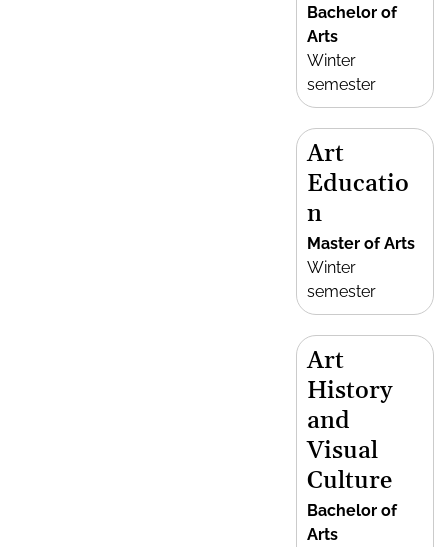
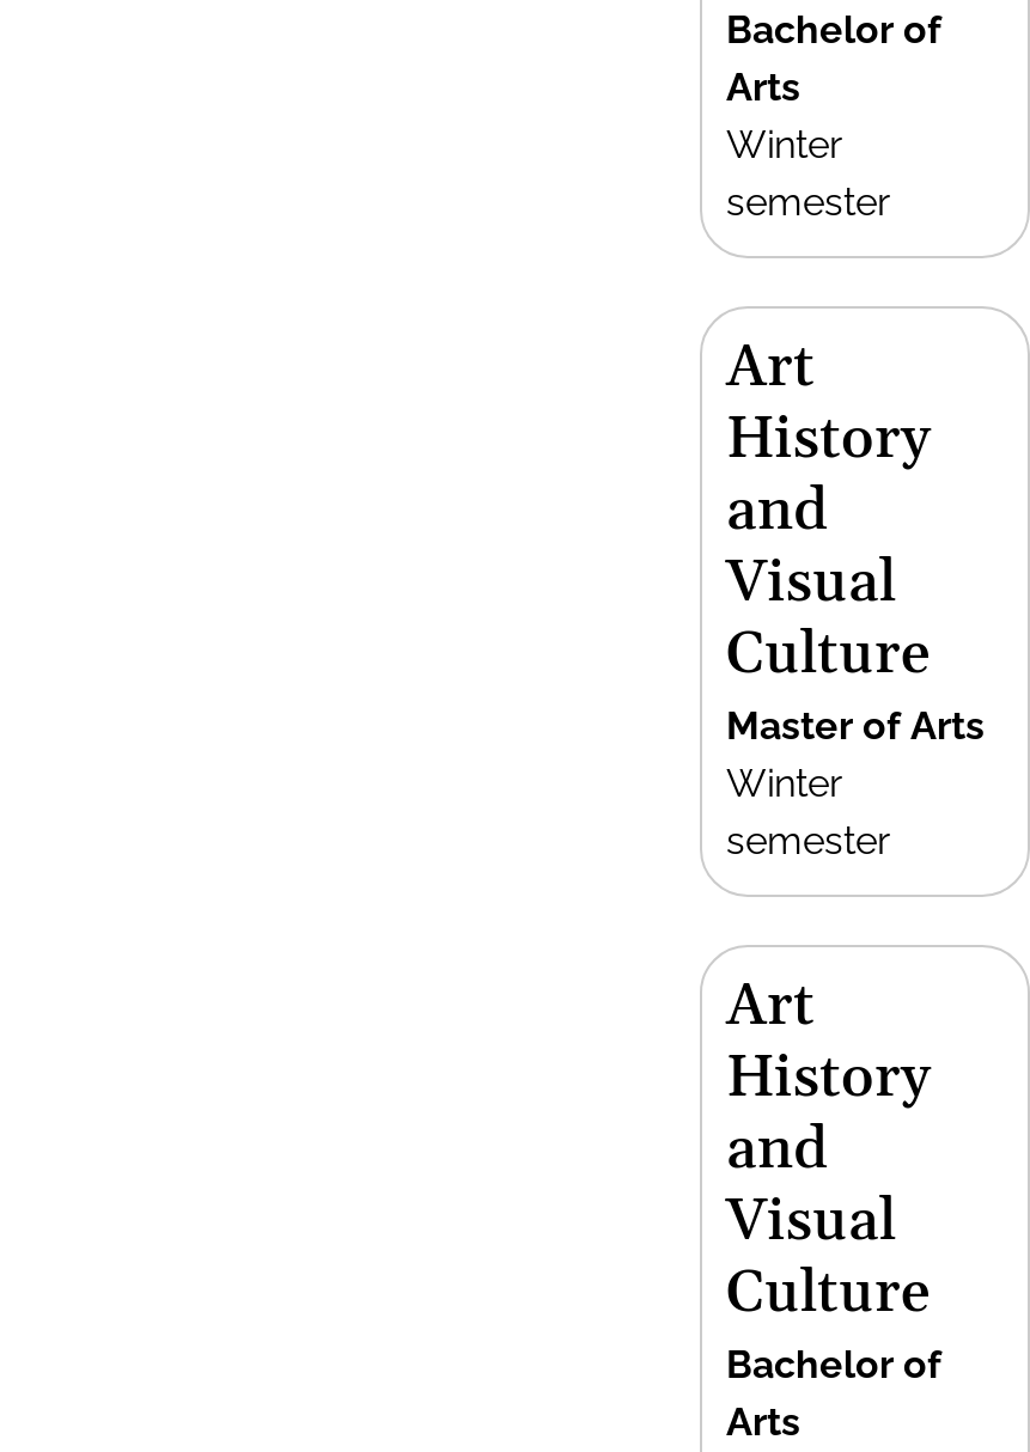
[307,169,409,229] Educatio | n -> [726,404,930,691] History | and | Visual | Culture

